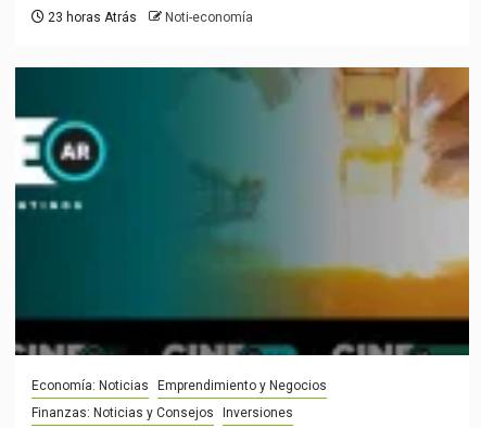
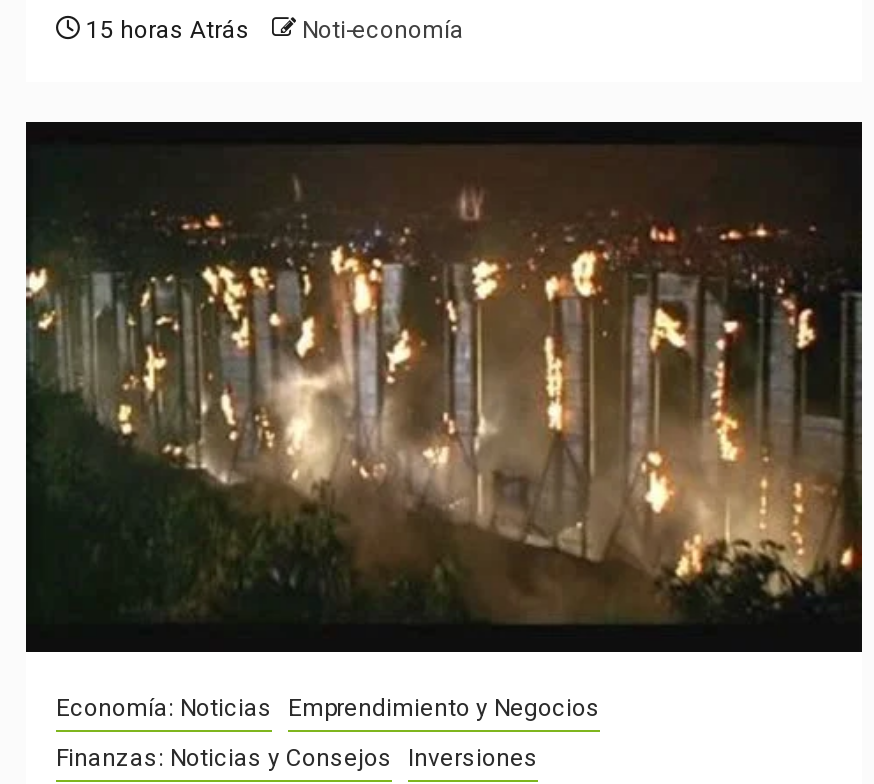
[45,10,253,25] 23 horas Atrás Noti-economía -> [80,16,464,44] 15 horas Atrás Noti-economía
[15,66,470,355] [image] -> [24,120,864,652] [image]

